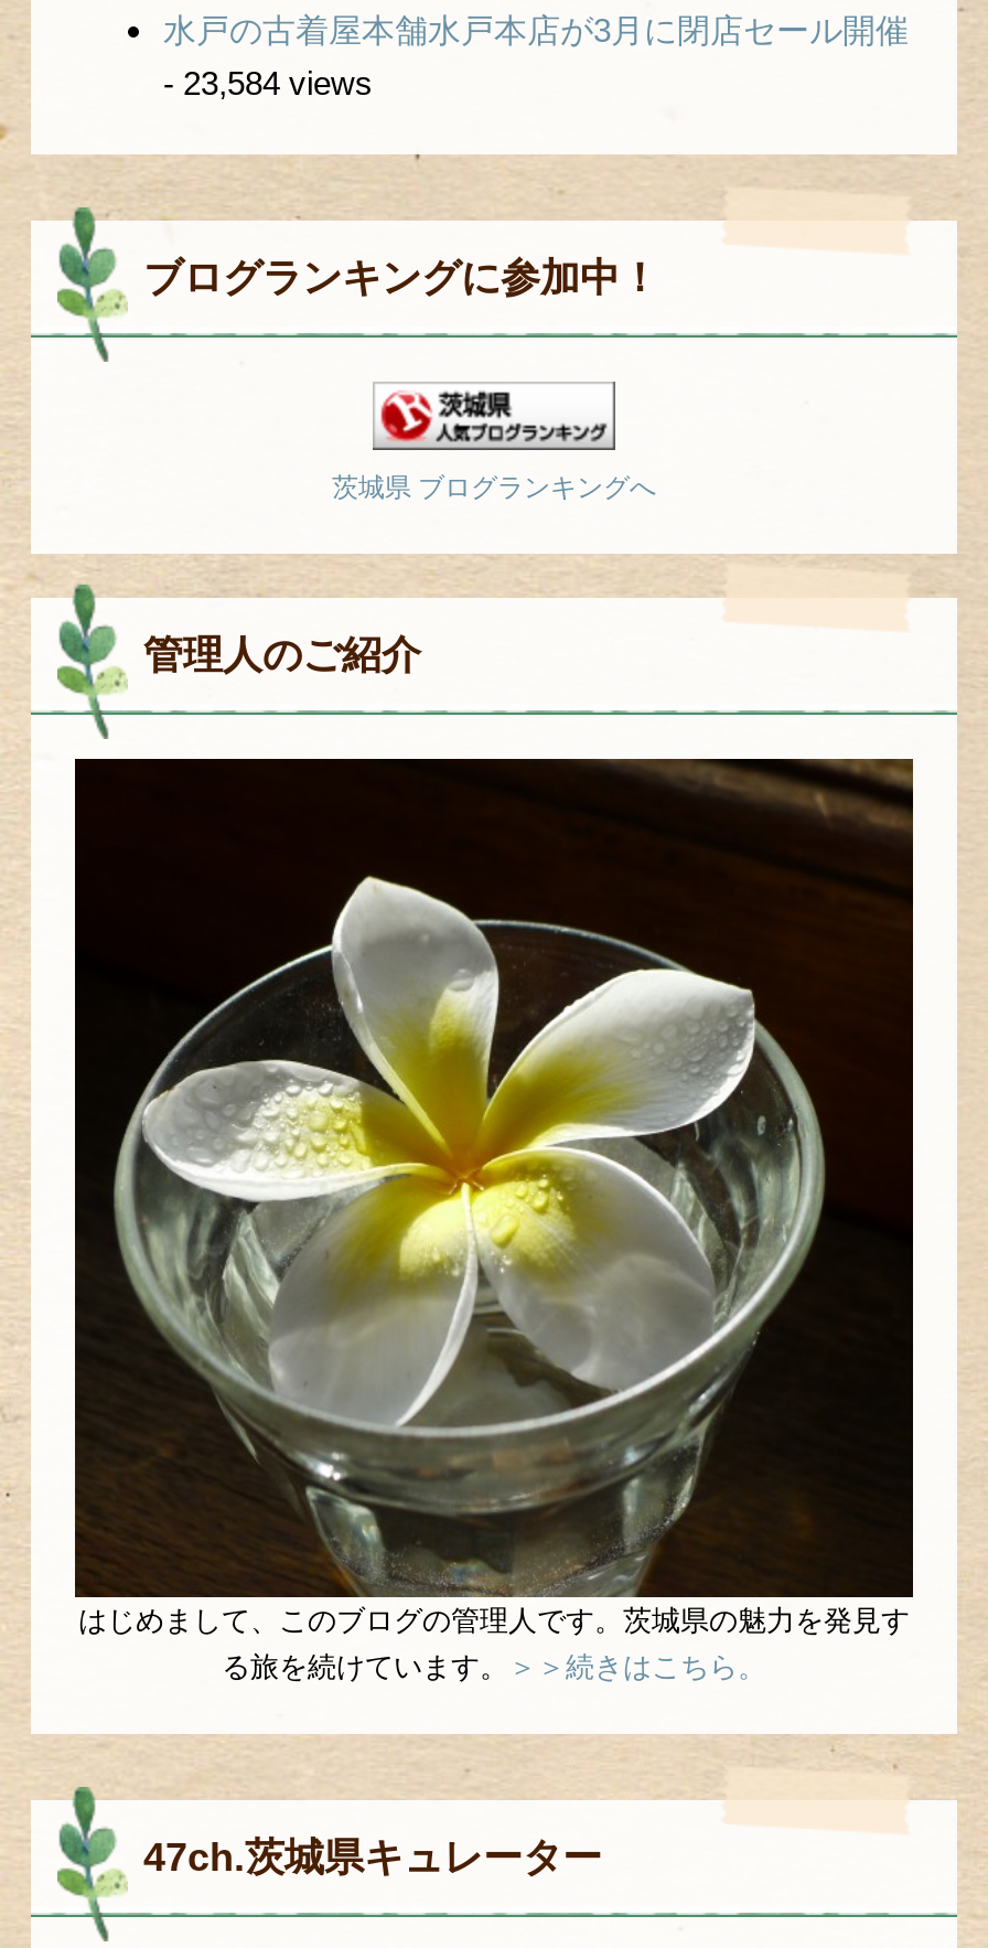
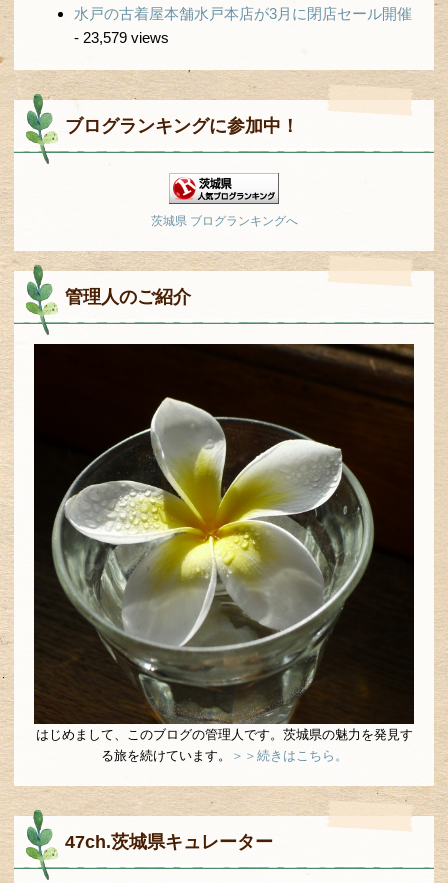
[163,64,373,101] - 23,584 views -> [74,29,169,46] - 23,579 views

